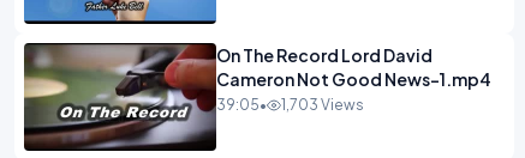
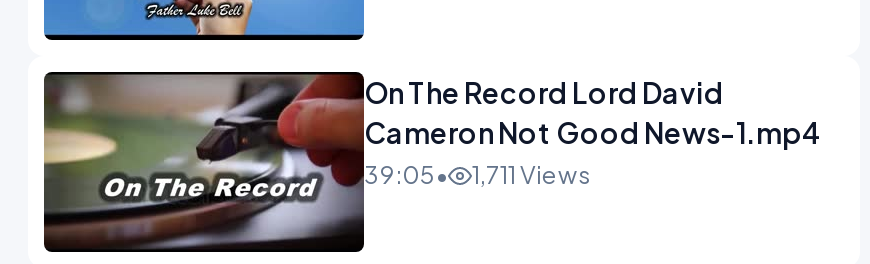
[216,95,364,113] 39:05• 1,703 Views -> [364,159,592,189] 39:05• 1,711 Views

